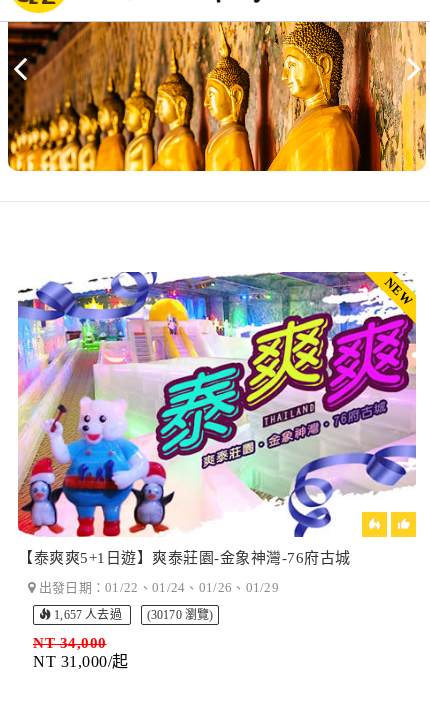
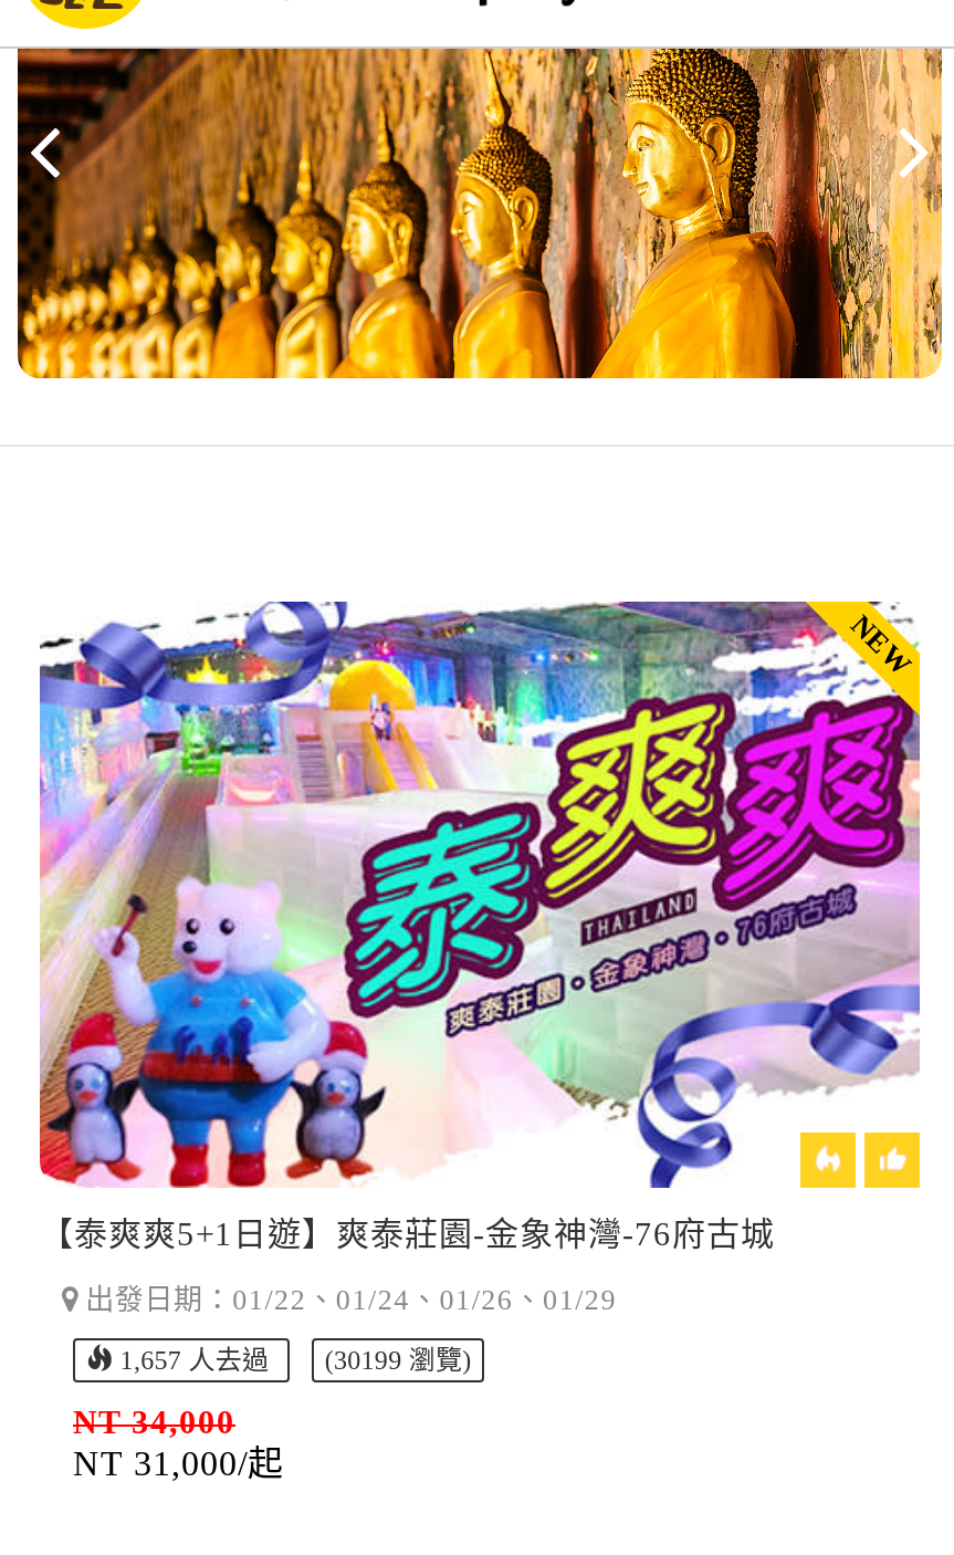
[51,608,213,622] 1,657 人去過 (30170 瀏覽) -> [113,1346,472,1377] 1,657 人去過 (30199 瀏覽)

